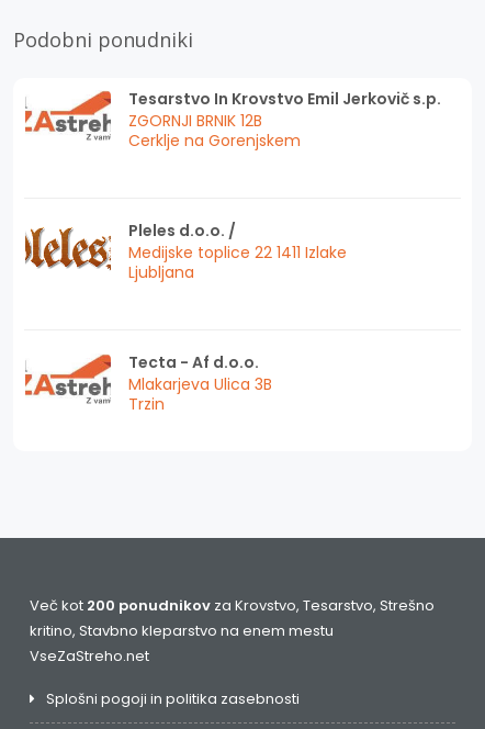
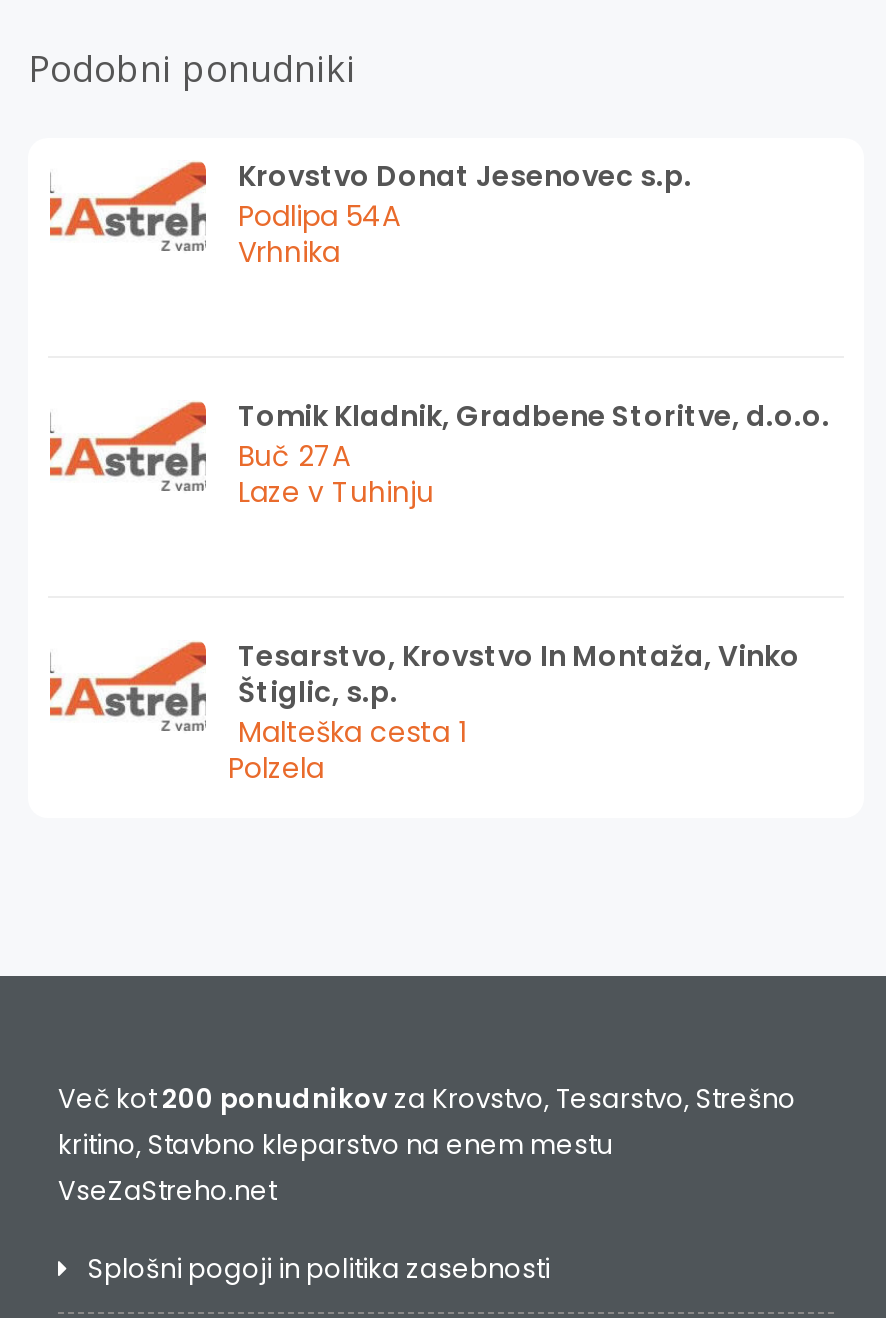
[128,88,441,151] Tesarstvo In Krovstvo Emil Jerkovič s.p. | ZGORNJI BRNIK 12B | Cerklje na Gorenjskem -> [238,156,692,272] Krovstvo Donat Jesenovec s.p. | Podlipa 54A | Vrhnika
[24,219,347,283] [image] | Pleles d.o.o. / | Medijske toplice 22 1411 Izlake | Ljubljana -> [48,396,830,512] [image] | Tomik Kladnik, Gradbene Storitve, d.o.o. | Buč 27A | Laze v Tuhinju
[128,351,272,415] Tecta - Af d.o.o. | Mlakarjeva Ulica 3B | Trzin -> [228,636,800,788] Tesarstvo, Krovstvo In Montaža, Vinko | Štiglic, s.p. | Malteška cesta 1 | Polzela

